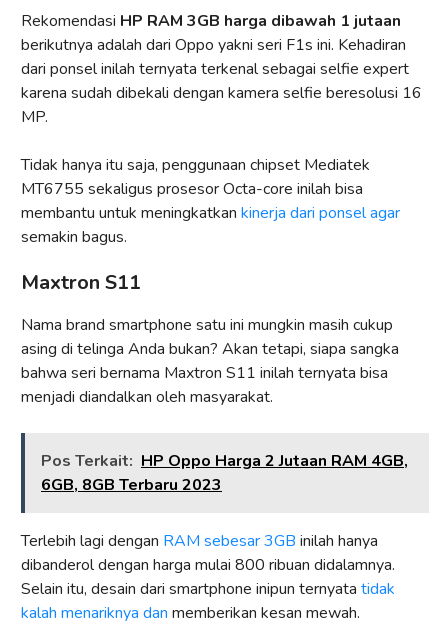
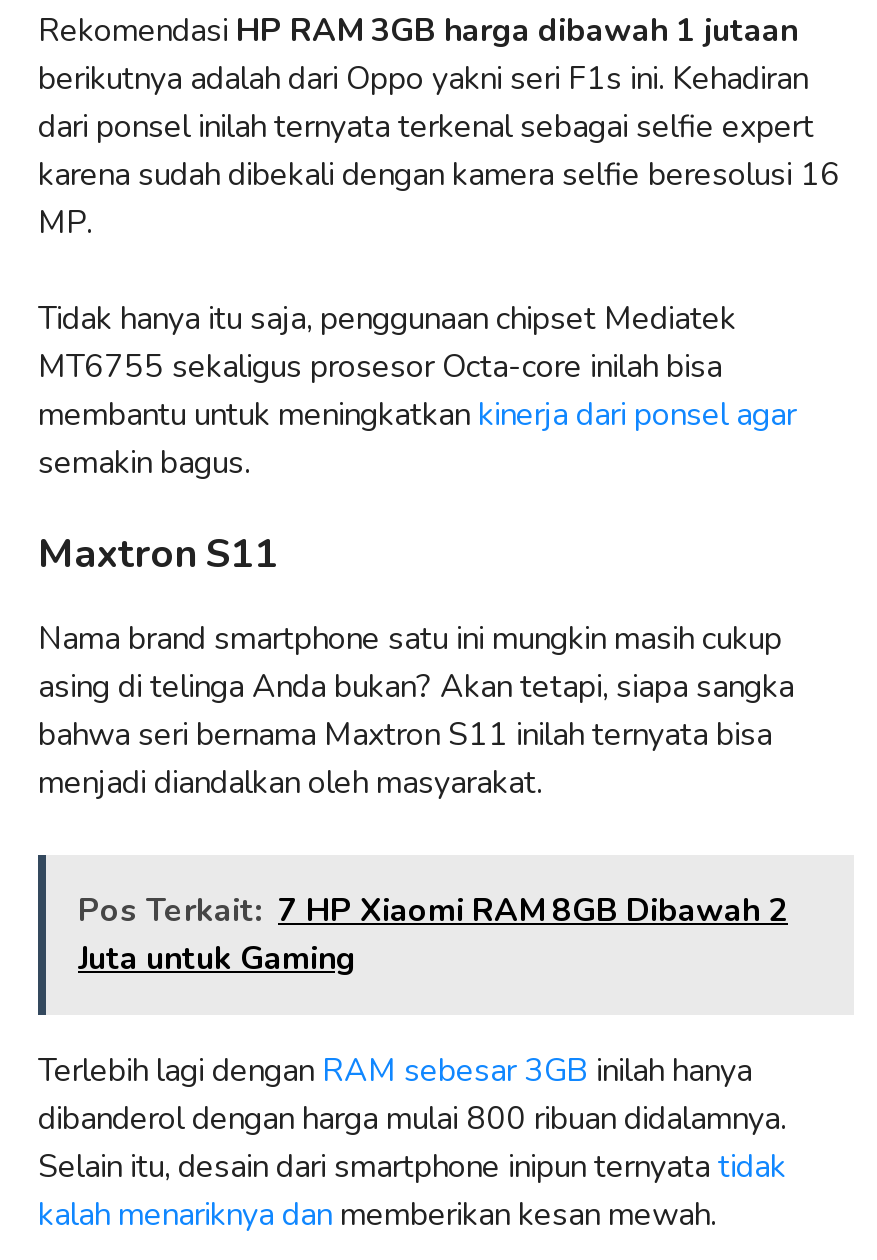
[41,450,408,496] Pos Terkait: HP Oppo Harga 2 Jutaan RAM 4GB, | 6GB, 8GB Terbaru 2023 -> [78,889,788,981] Pos Terkait: 7 HP Xiaomi RAM 8GB Dibawah 2 | Juta untuk Gaming

